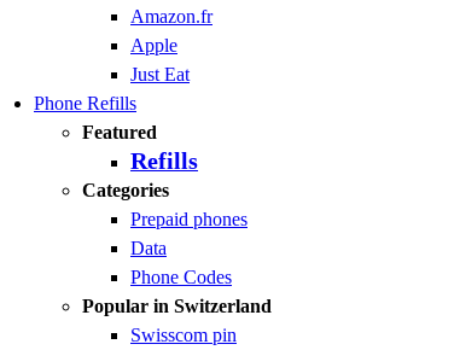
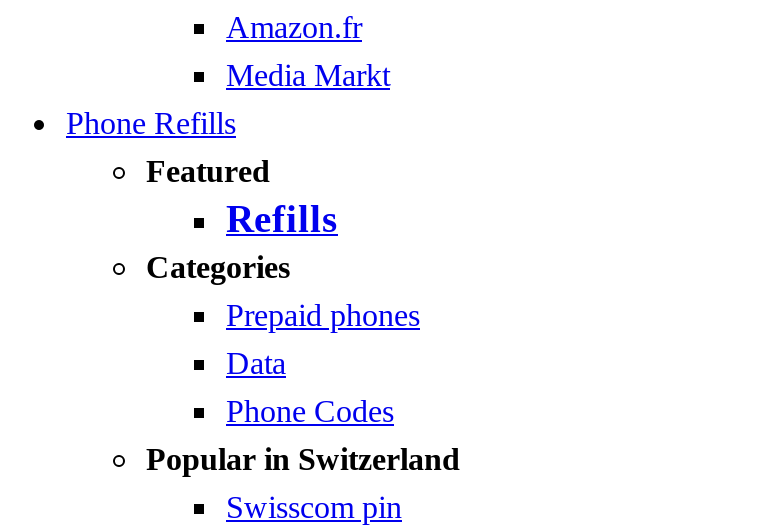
[130,35,190,84] Apple | Just Eat -> [226,58,390,92] Media Markt

